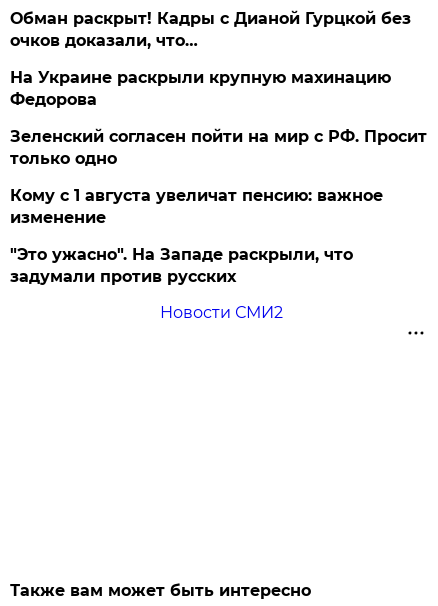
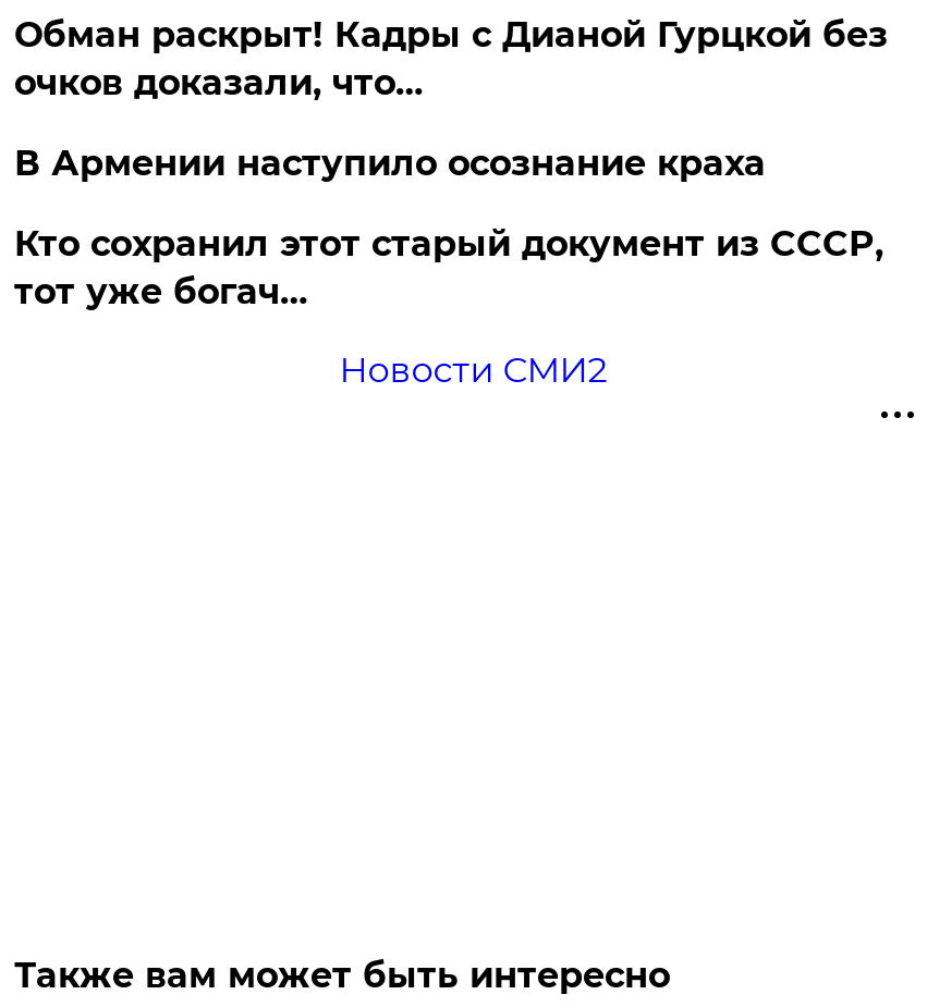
[10,68,427,286] На Украине раскрыли крупную махинацию | Федорова | Зеленский согласен пойти на мир с РФ. Просит | только одно | Кому с 1 августа увеличат пенсию: важное | изменение | "Это ужасно". На Западе раскрыли, что | задумали против русских -> [14,142,883,312] В Армении наступило осознание краха | Кто сохранил этот старый документ из СССР, | тот уже богач…

